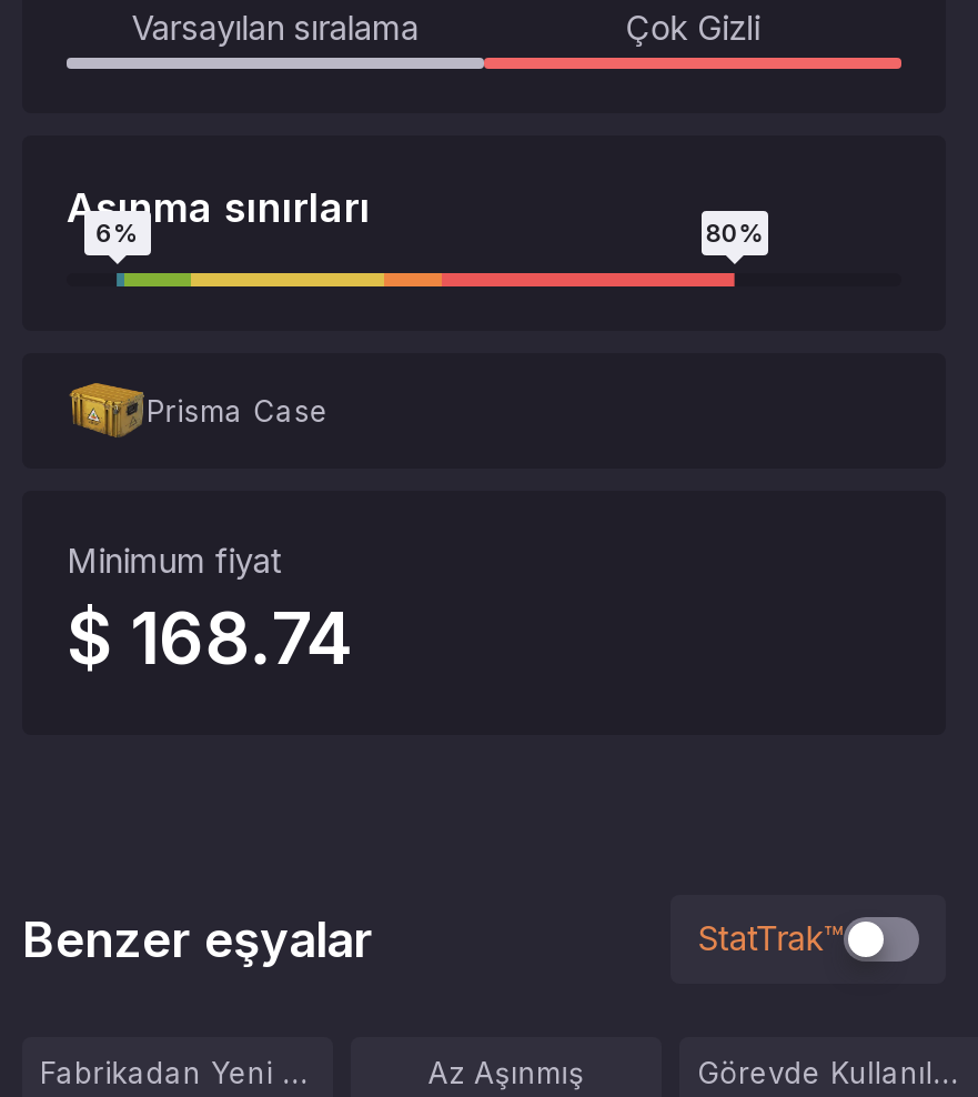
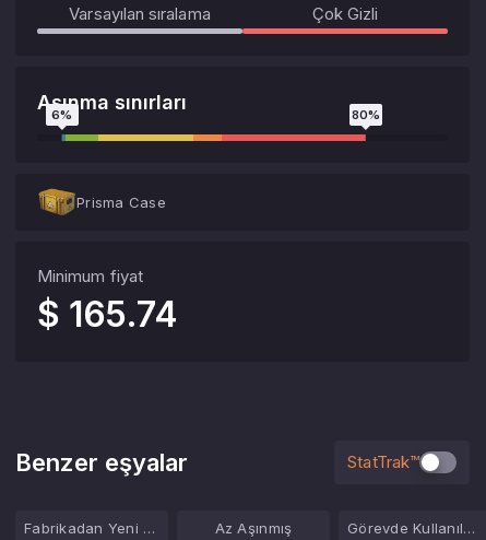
[67,595,355,682] $ 168.74 -> [37,293,178,336] $ 165.74

